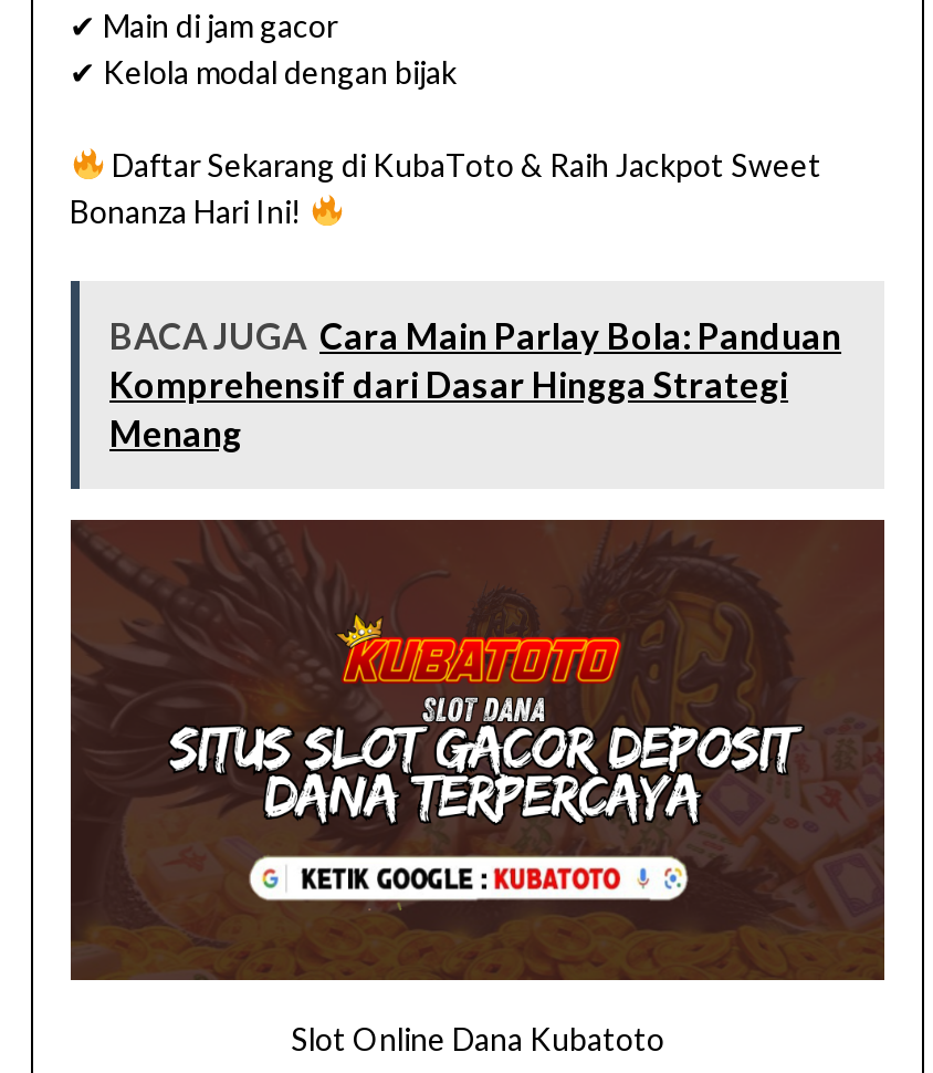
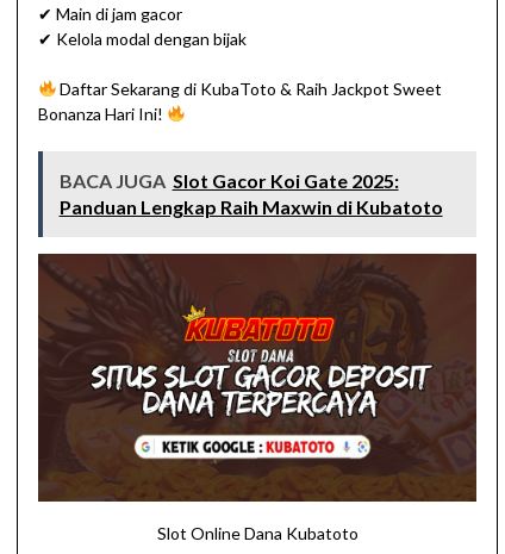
[109,314,841,454] BACA JUGA Cara Main Parlay Bola: Panduan | Komprehensif dari Dasar Hingga Strategi | Menang -> [59,169,442,218] BACA JUGA Slot Gacor Koi Gate 2025: | Panduan Lengkap Raih Maxwin di Kubatoto

